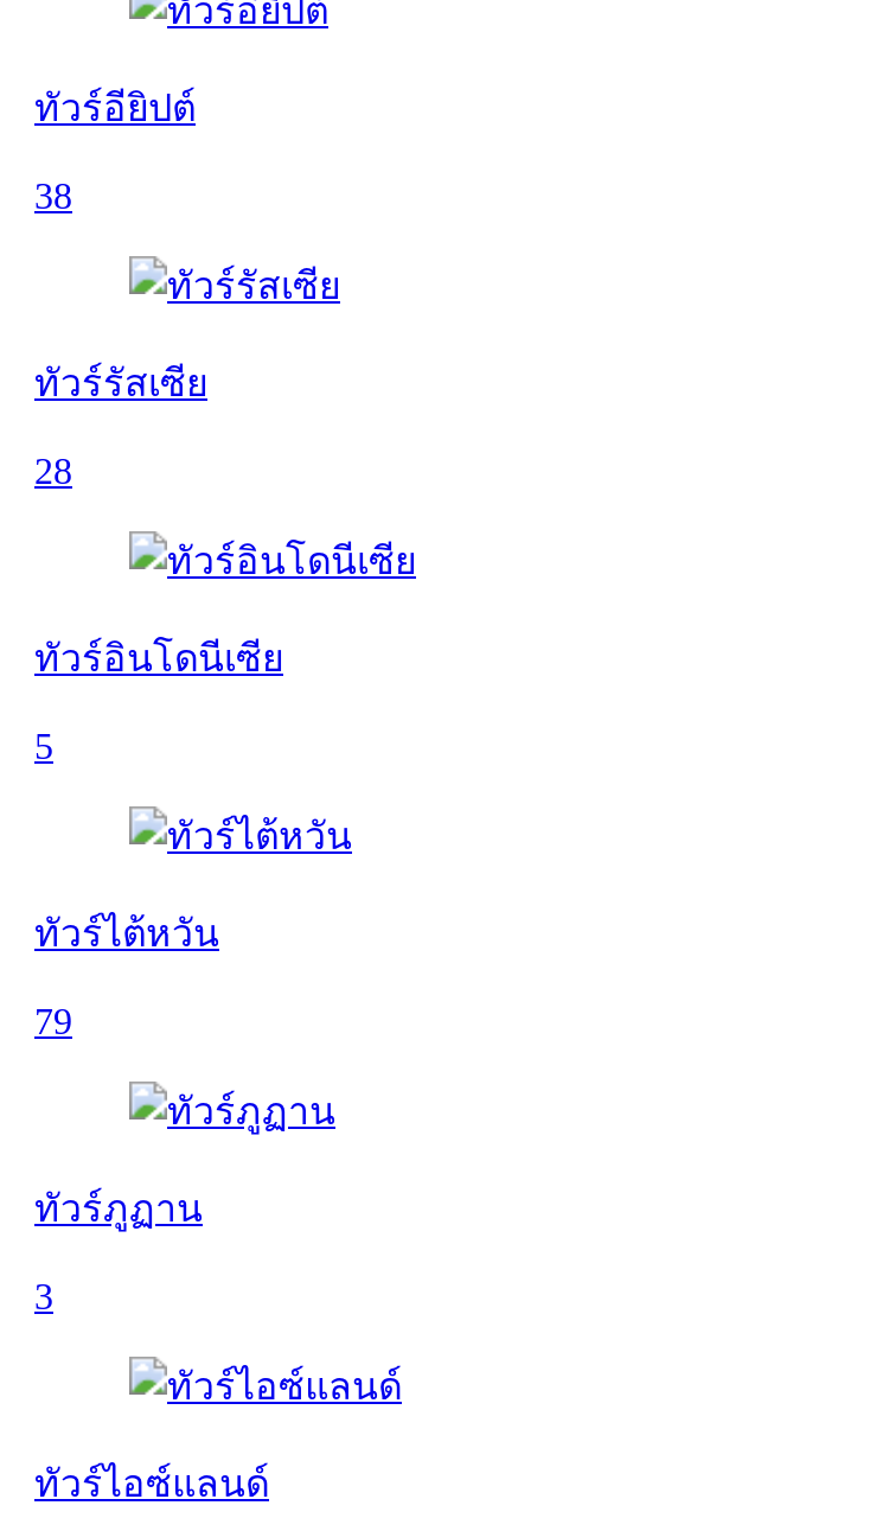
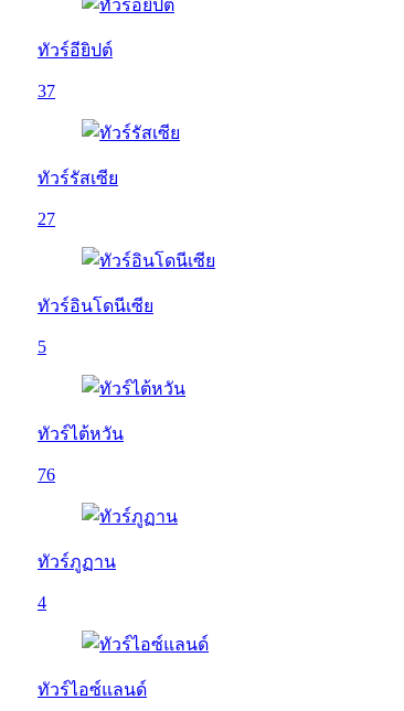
[34,176,72,216] 38 -> [38,82,55,100] 37
[34,451,72,491] 28 -> [38,209,55,228] 27
[34,1001,72,1041] 79 -> [38,465,55,484] 76
[34,1276,53,1316] 3 -> [38,593,46,612] 4

